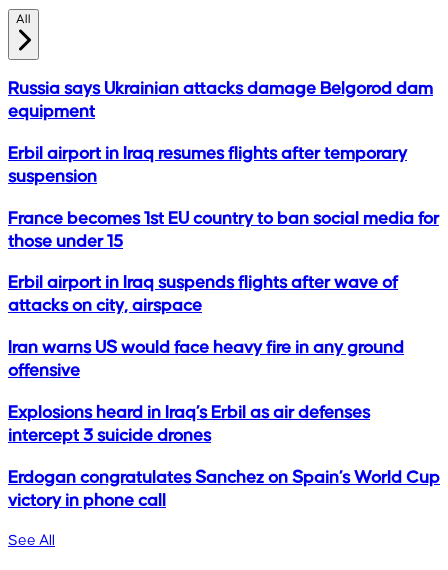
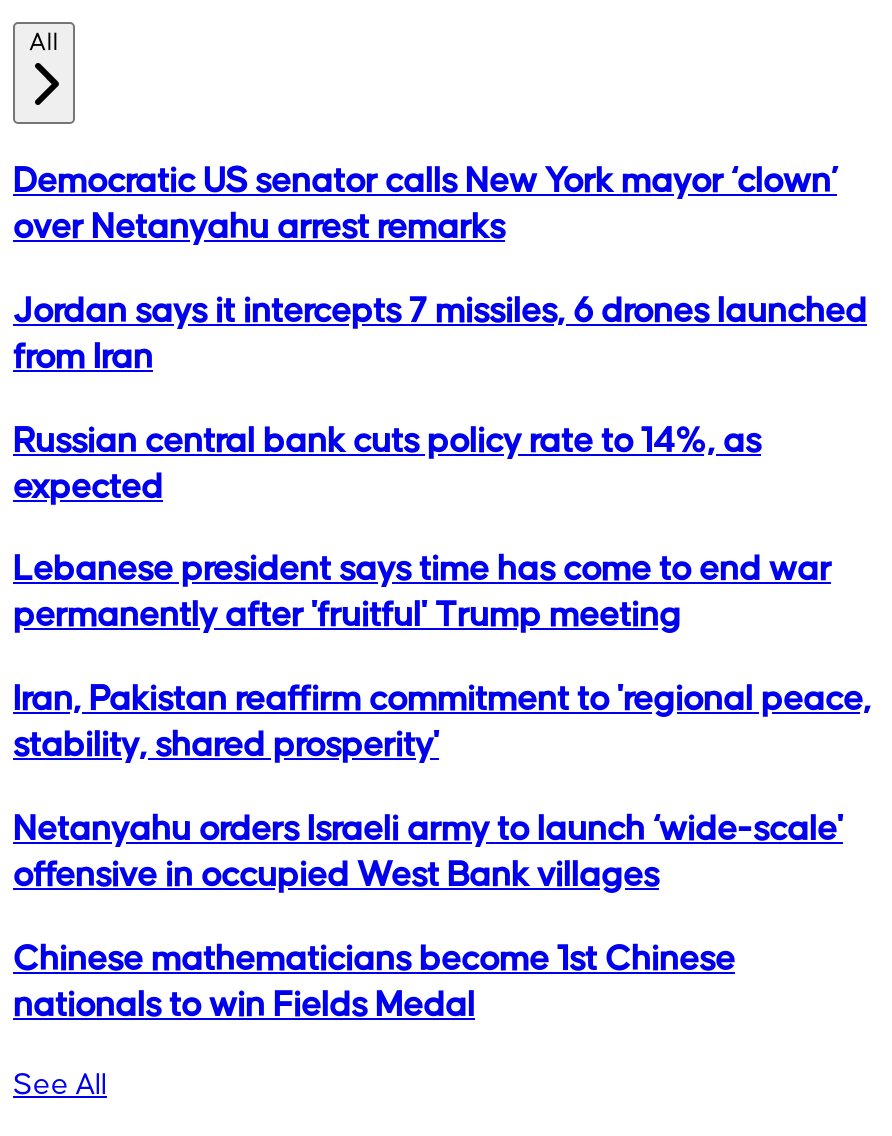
[8,80,433,121] Russia says Ukrainian attacks damage Belgorod dam | equipment -> [13,164,837,246] Democratic US senator calls New York mayor ‘clown’ | over Netanyahu arrest remarks
[8,145,407,186] Erbil airport in Iraq resumes flights after temporary | suspension -> [13,294,867,376] Jordan says it intercepts 7 missiles, 6 drones launched | from Iran
[8,210,439,251] France becomes 1st EU country to ban social media for | those under 15 -> [13,423,761,505] Russian central bank cuts policy rate to 14%, as | expected
[8,274,398,315] Erbil airport in Iraq suspends flights after wave of | attacks on city, airspace -> [13,553,831,635] Lebanese president says time has come to end war | permanently after 'fruitful' Trump meeting
[8,339,404,380] Iran warns US would face heavy fire in any ground | offensive -> [13,682,871,764] Iran, Pakistan reaffirm commitment to 'regional peace, | stability, shared prosperity'
[8,404,370,445] Explosions heard in Iraq’s Erbil as air defenses | intercept 3 suicide drones -> [13,812,843,894] Netanyahu orders Israeli army to launch ‘wide-scale' | offensive in occupied West Bank villages
[8,468,440,509] Erdogan congratulates Sanchez on Spain’s World Cup | victory in phone call -> [13,941,735,1023] Chinese mathematicians become 1st Chinese | nationals to win Fields Medal

